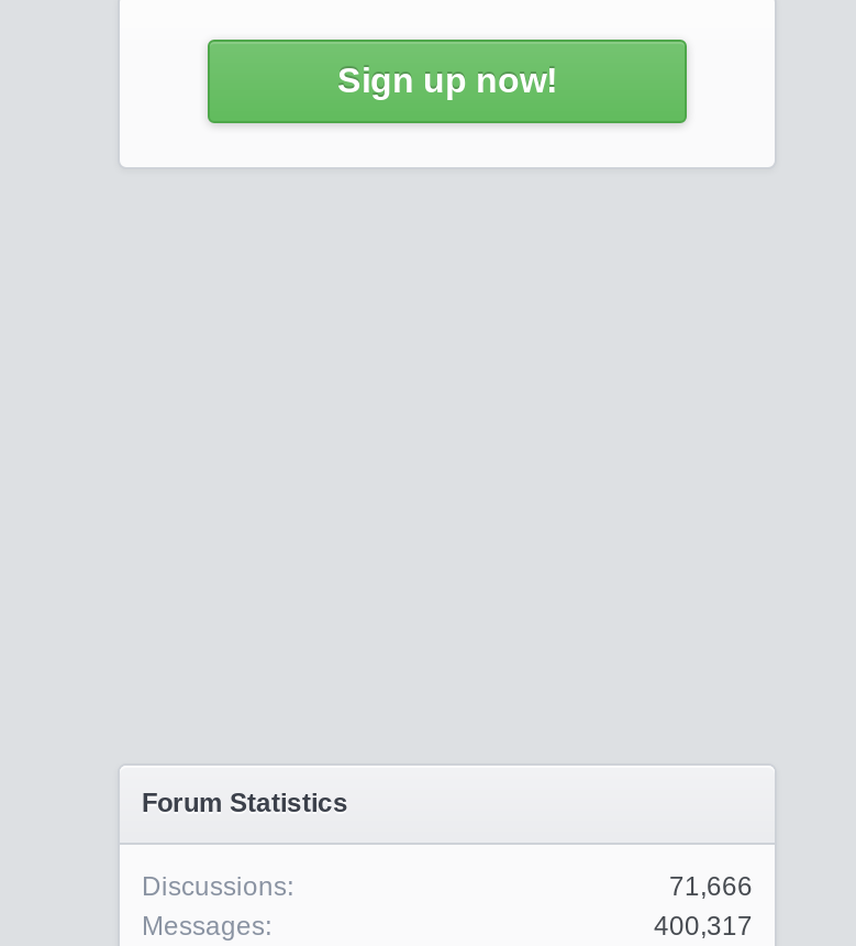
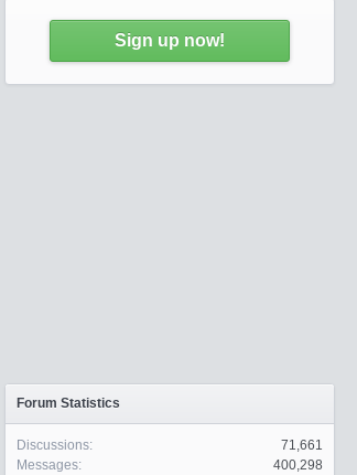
[669,871,753,902] 71,666 -> [281,437,323,453] 71,661
[654,911,753,942] 400,317 -> [273,457,323,473] 400,298

